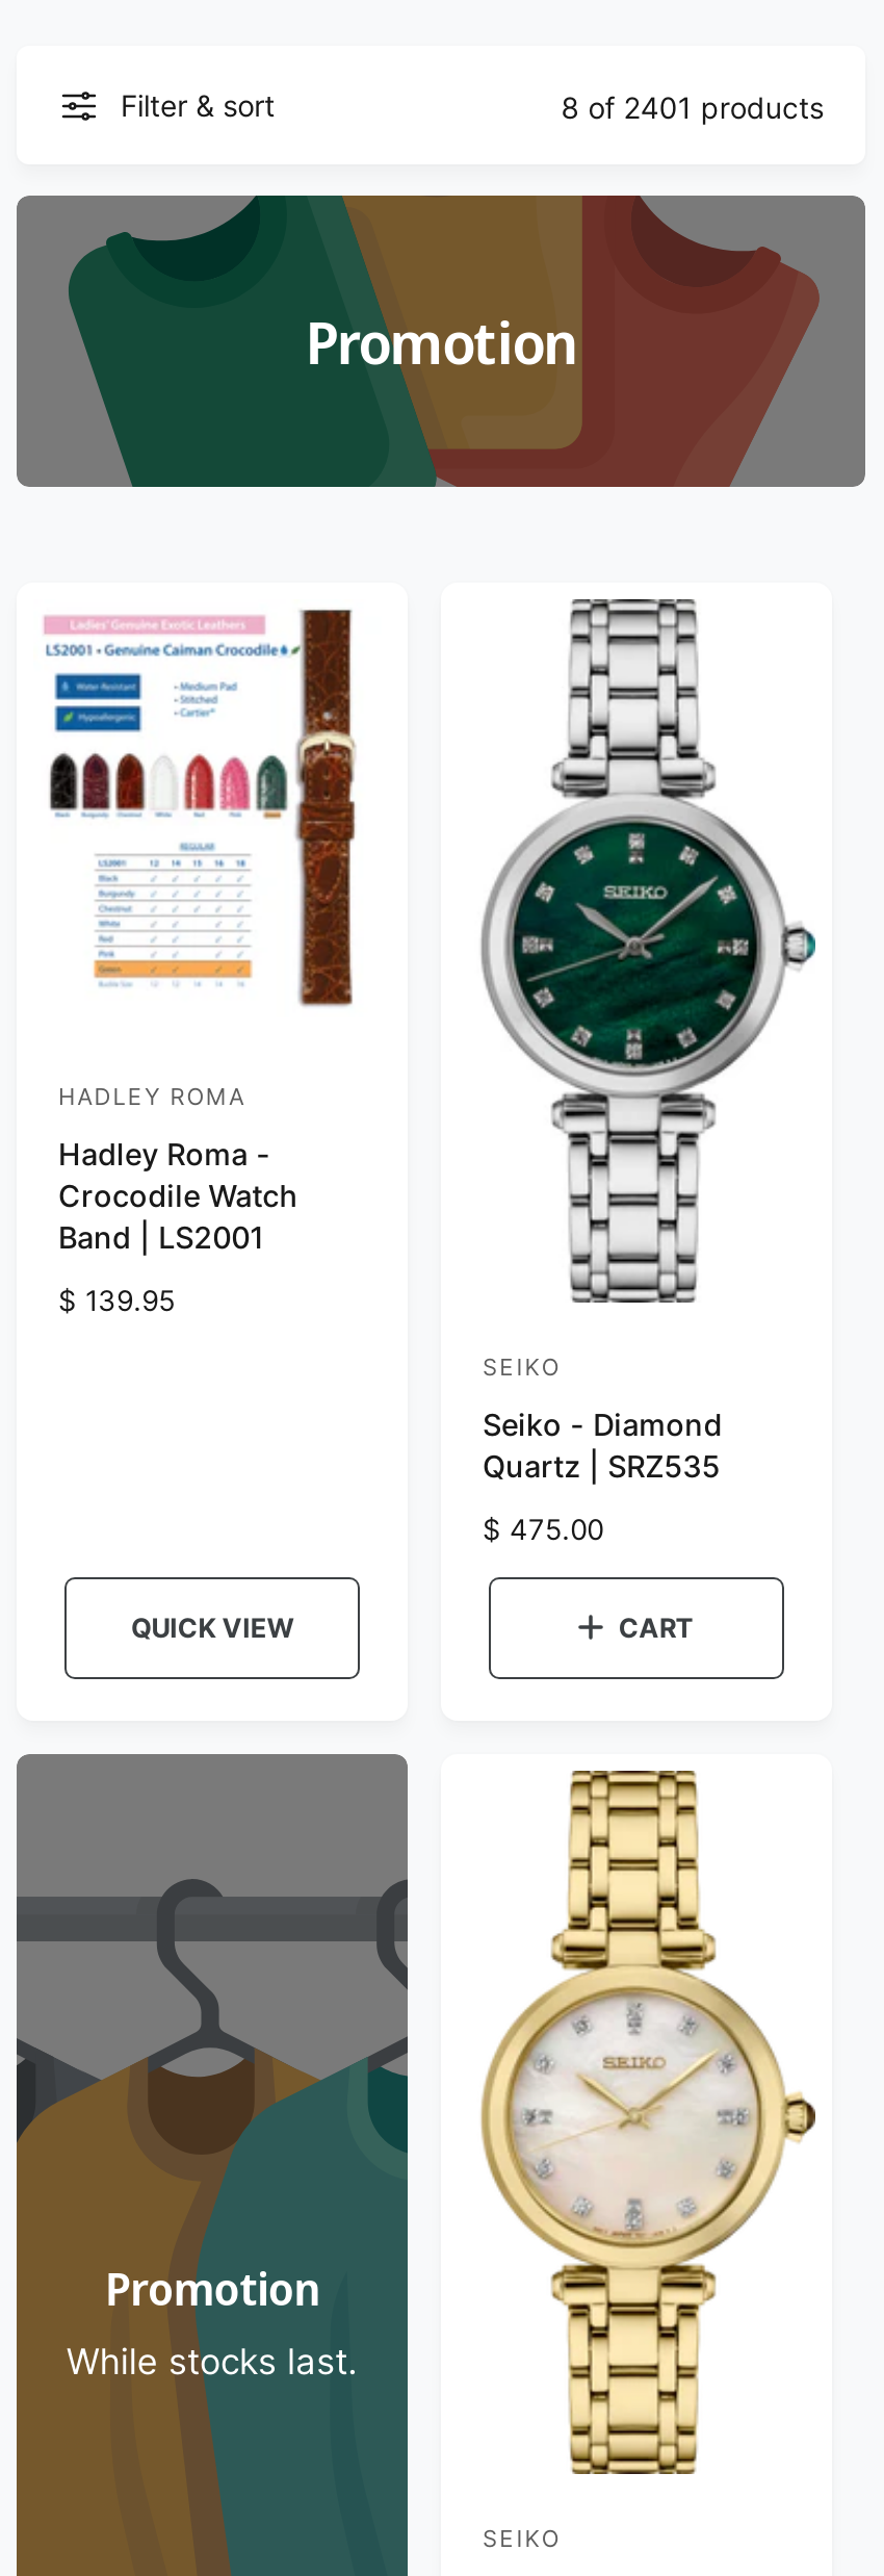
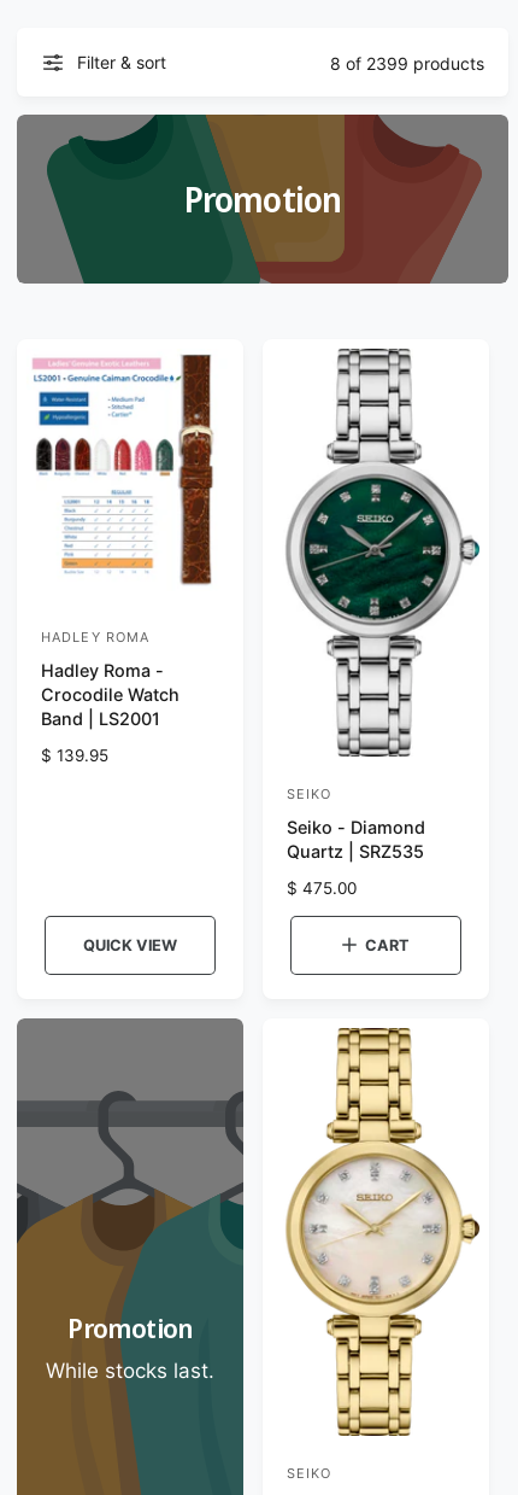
[561,90,824,125] 8 of 2401 products -> [330,53,484,74] 8 of 2399 products

